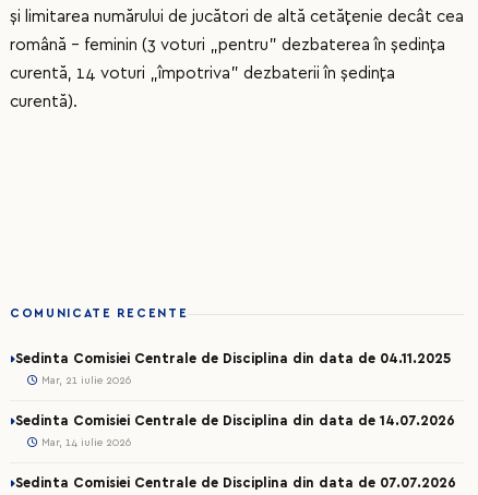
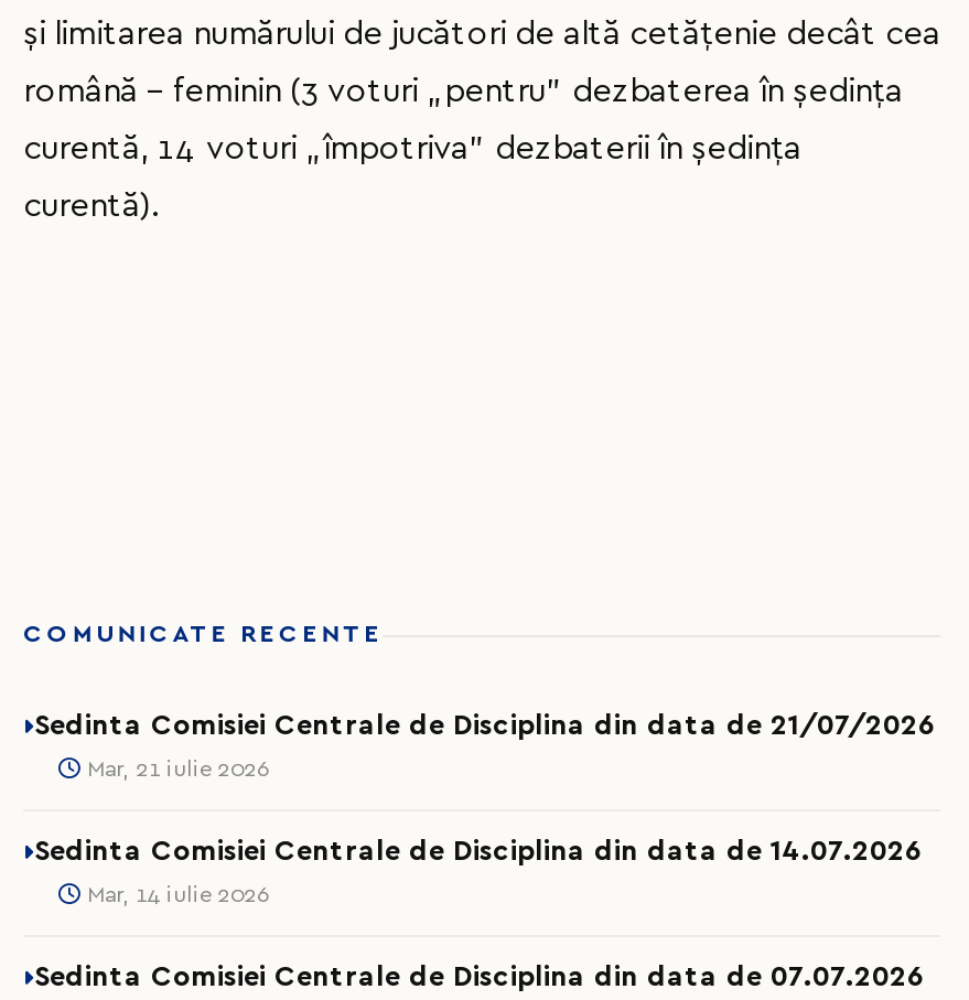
[15,353,451,366] Sedinta Comisiei Centrale de Disciplina din data de 04.11.2025 -> [34,713,936,740] Sedinta Comisiei Centrale de Disciplina din data de 21/07/2026

